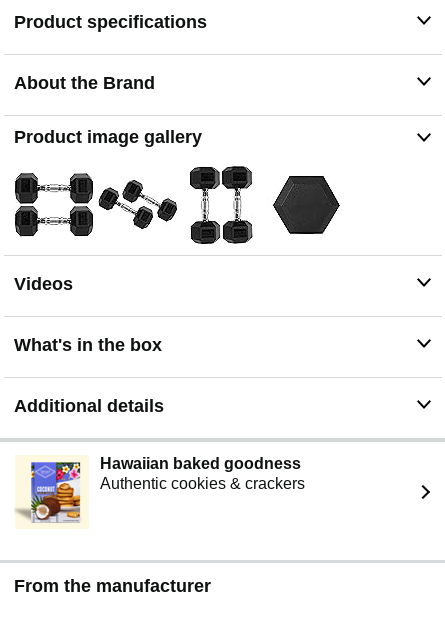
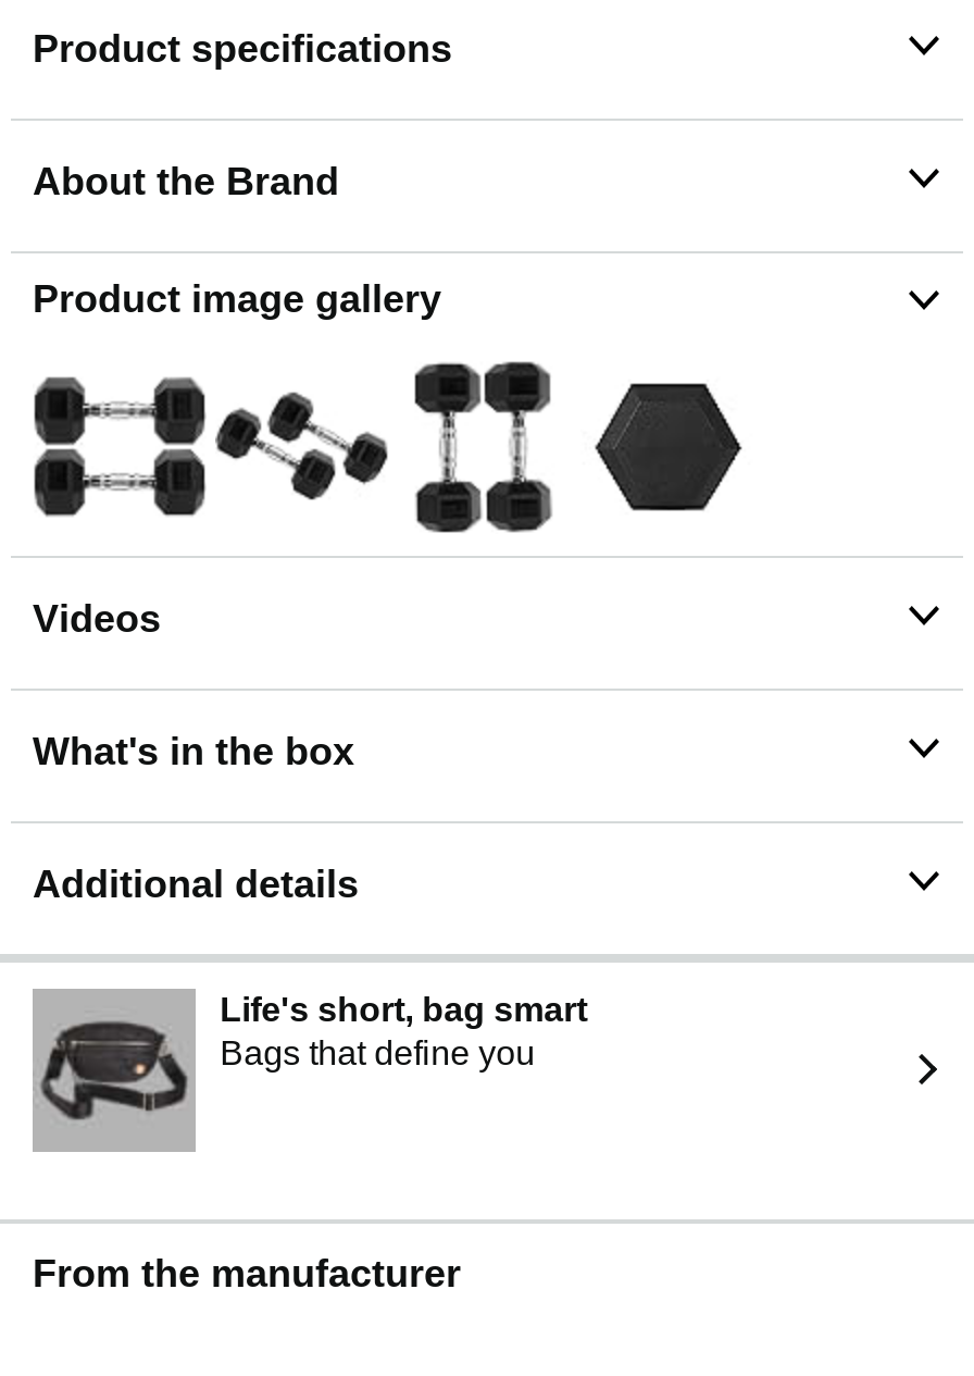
[15,455,305,529] [image] | Hawaiian baked goodness | Authentic cookies & crackers -> [33,988,587,1153] [image] | Life's short, bag smart | Bags that define you

